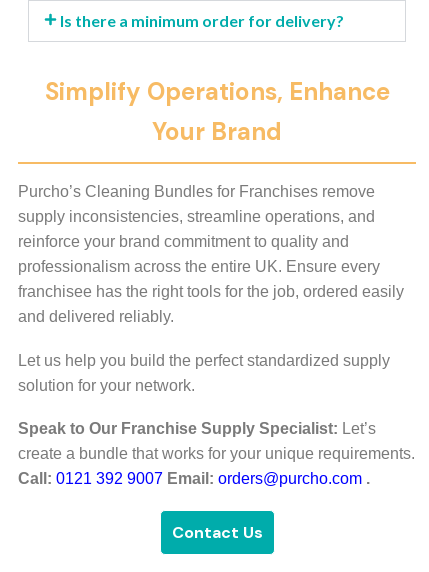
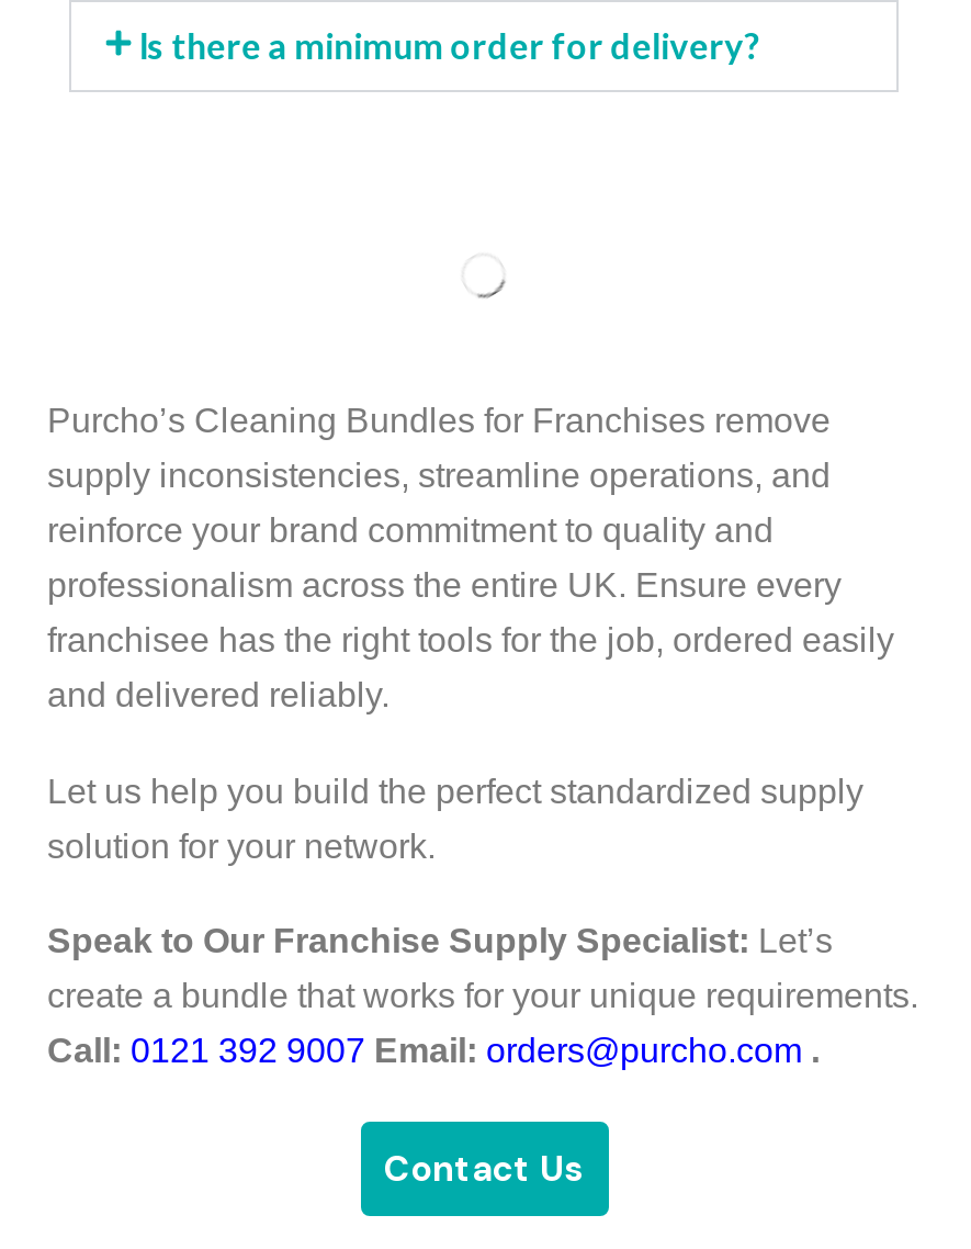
[44,76,389,147] Simplify Operations, Enhance | Your Brand -> none

